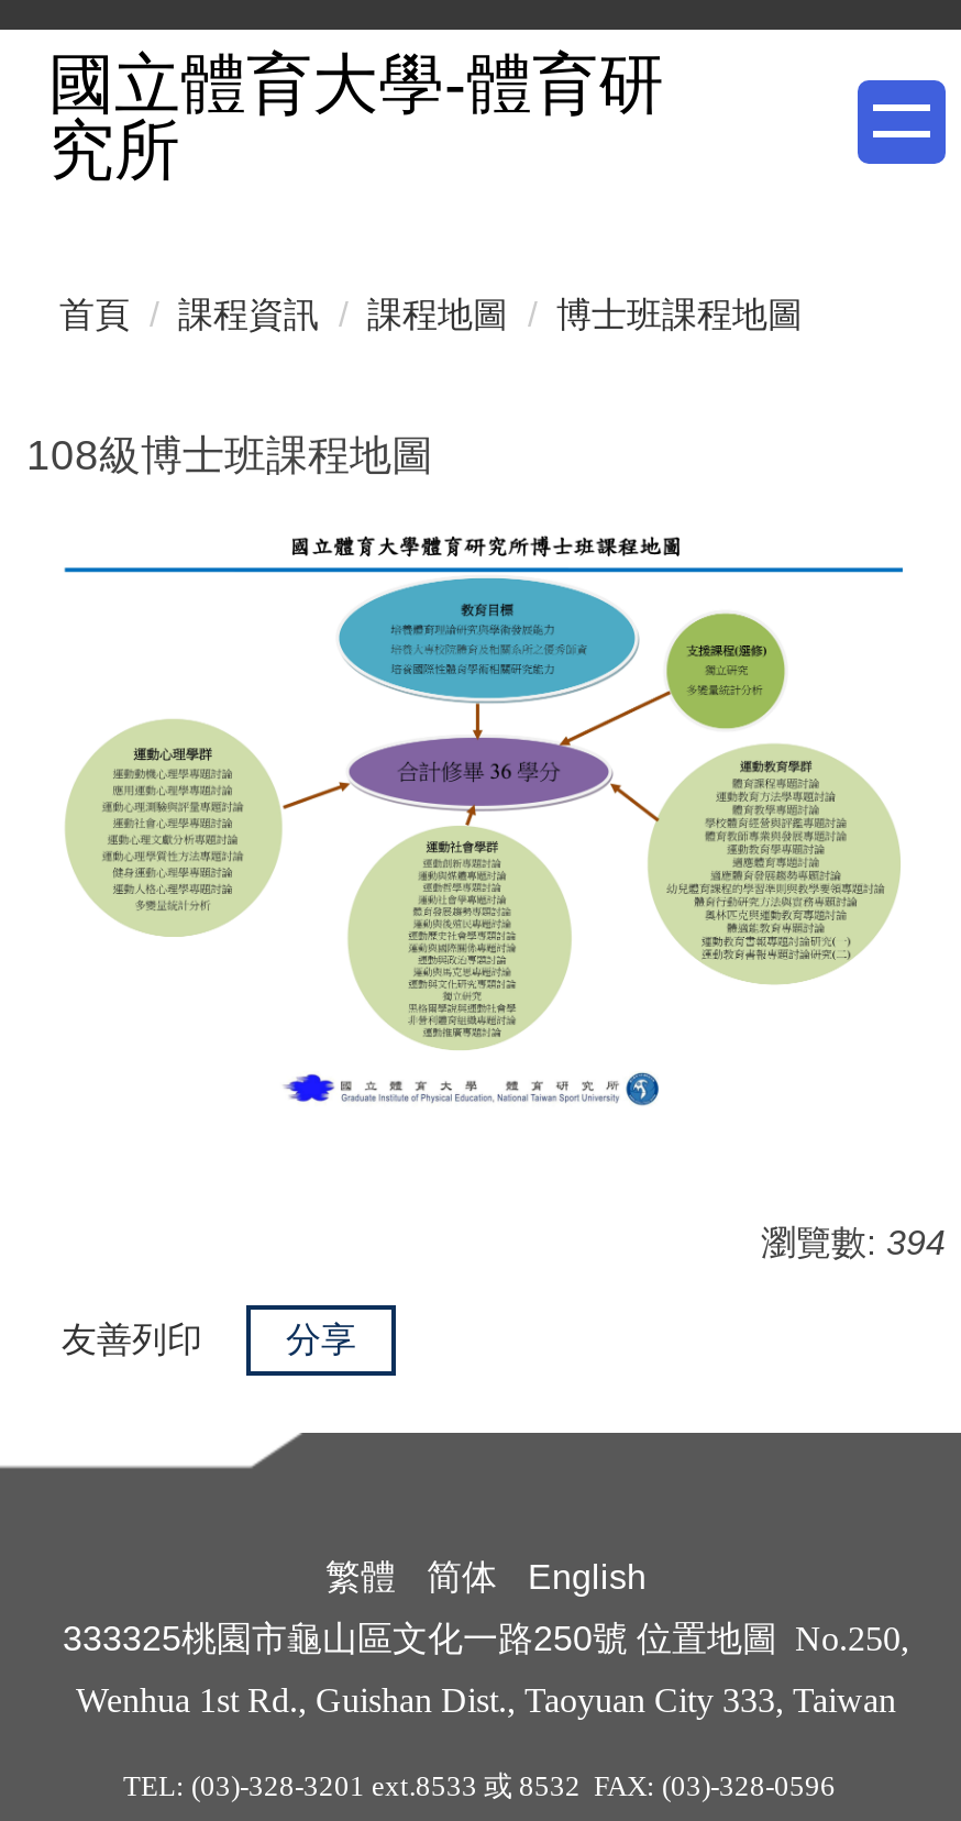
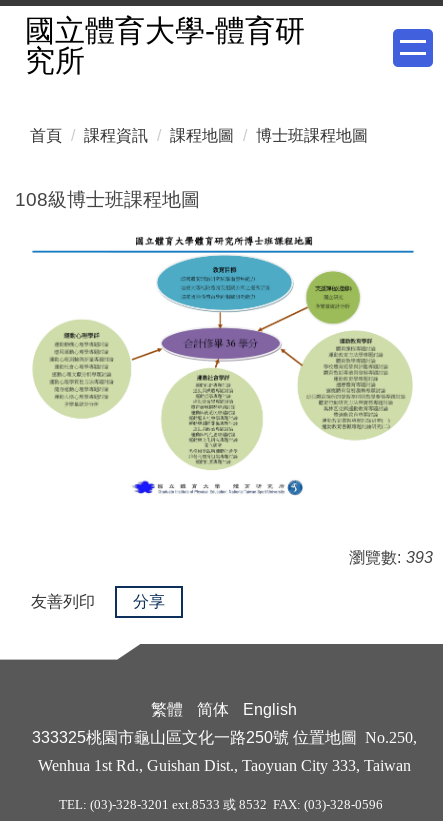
[761,1223,946,1260] 瀏覽數: 394 -> [349,549,433,566] 瀏覽數: 393

